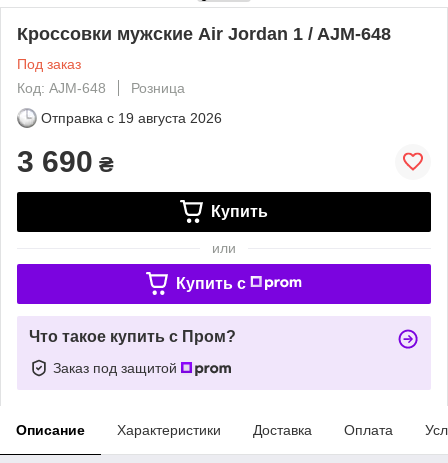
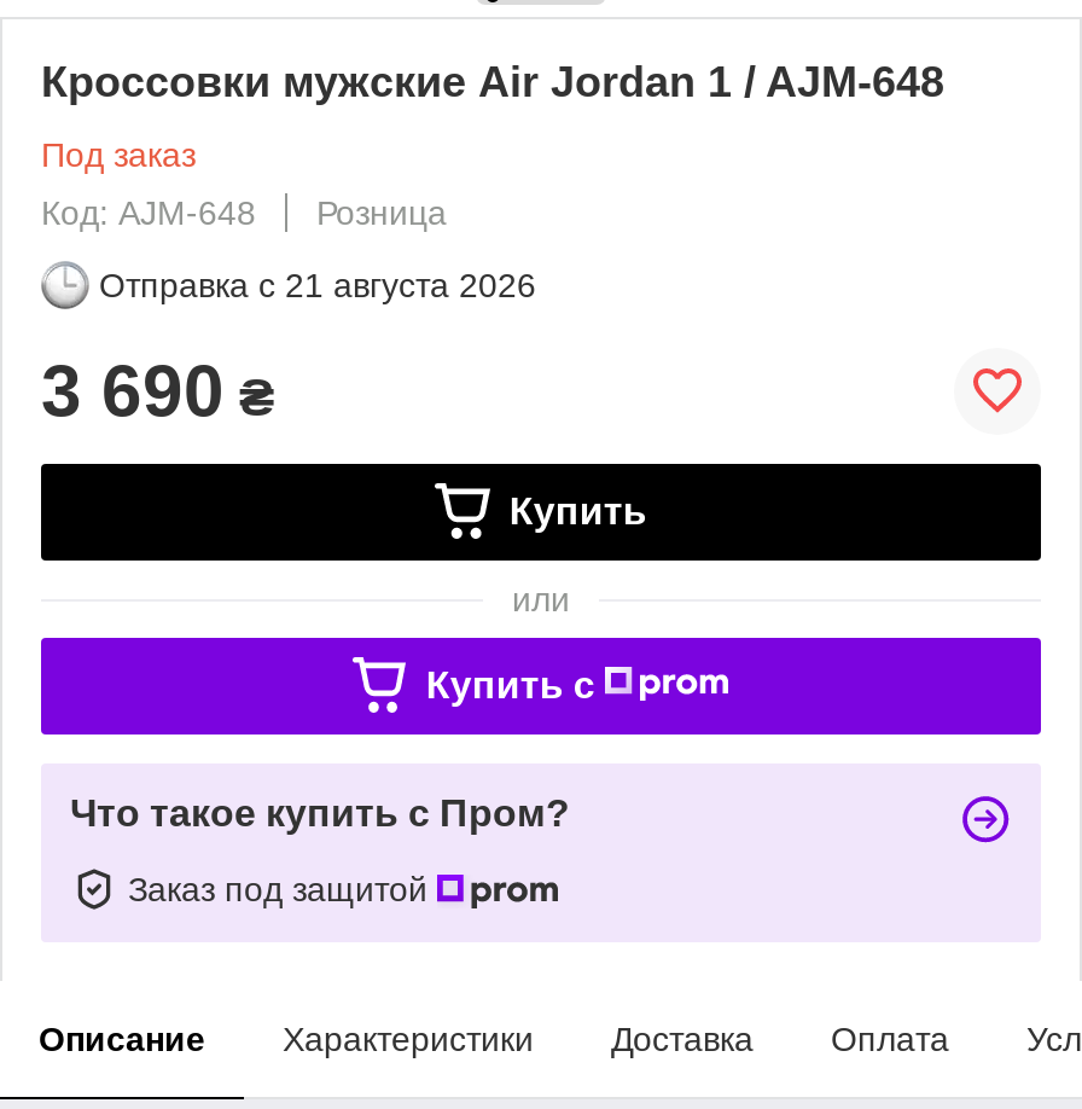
[41,110,222,126] Отправка с 19 августа 2026 -> [99,265,536,304] Отправка с 21 августа 2026

